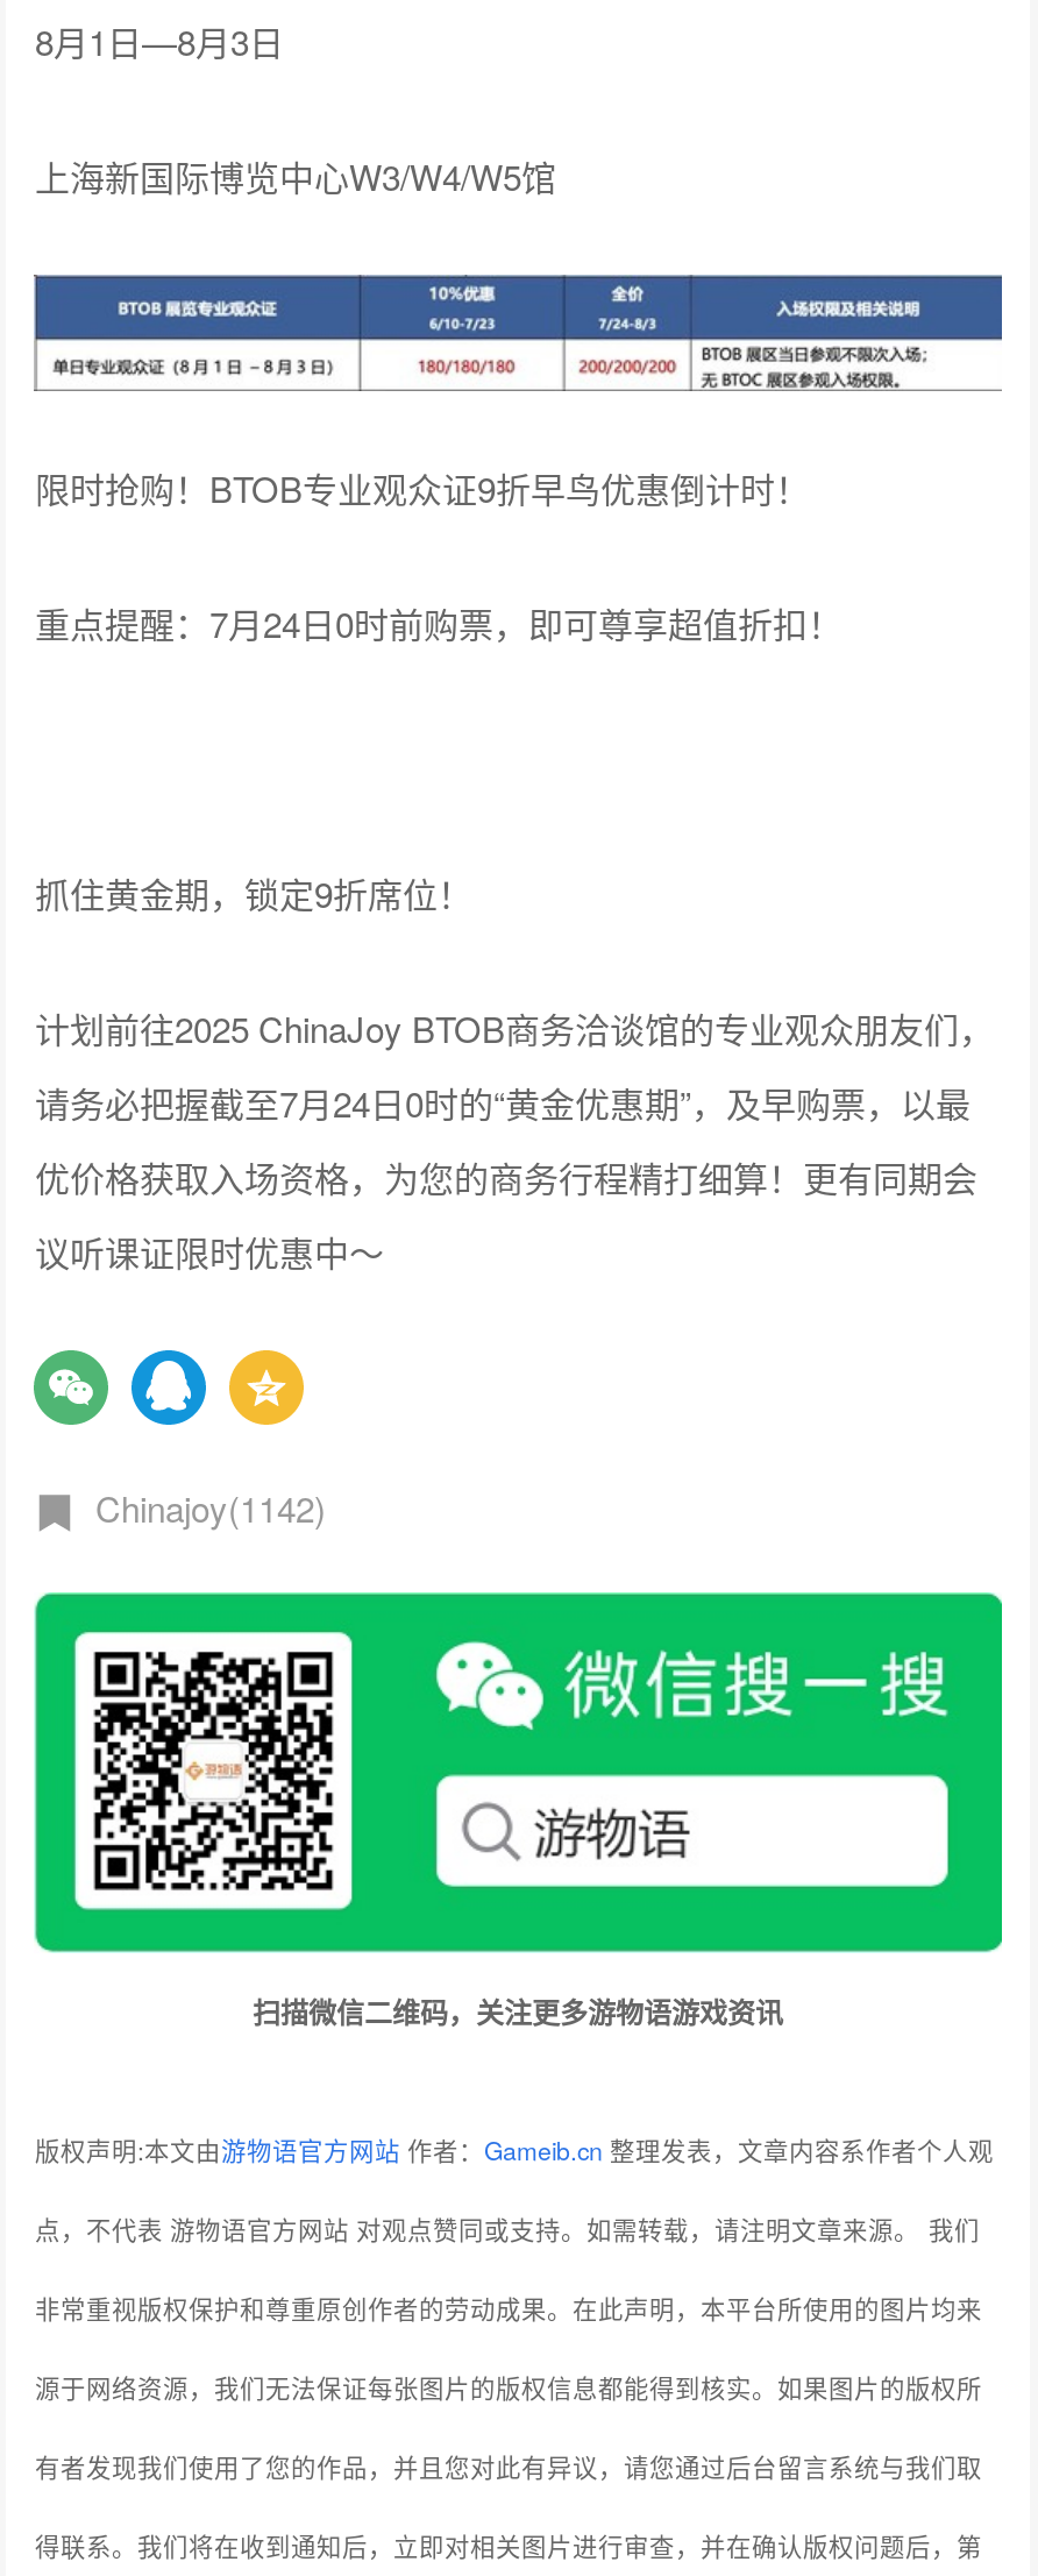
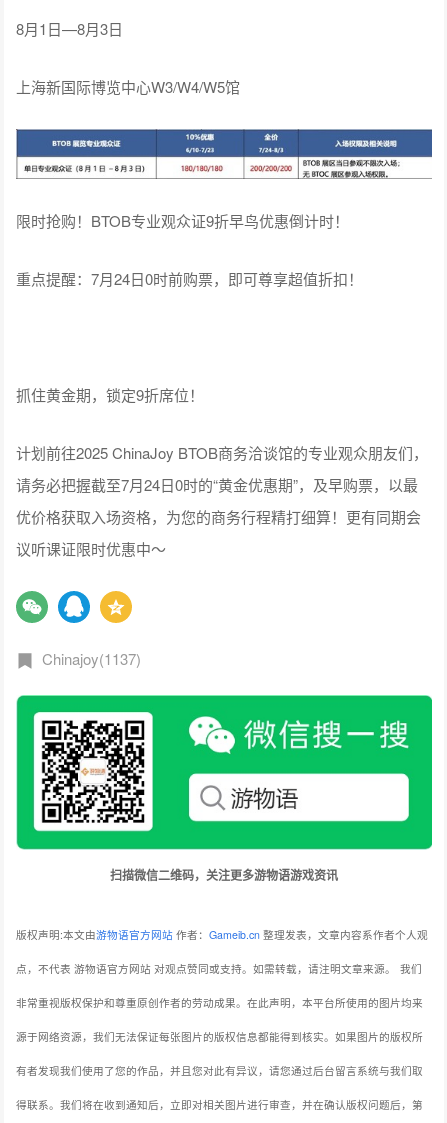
[95,1483,326,1532] Chinajoy(1142) -> [42,648,141,669] Chinajoy(1137)

